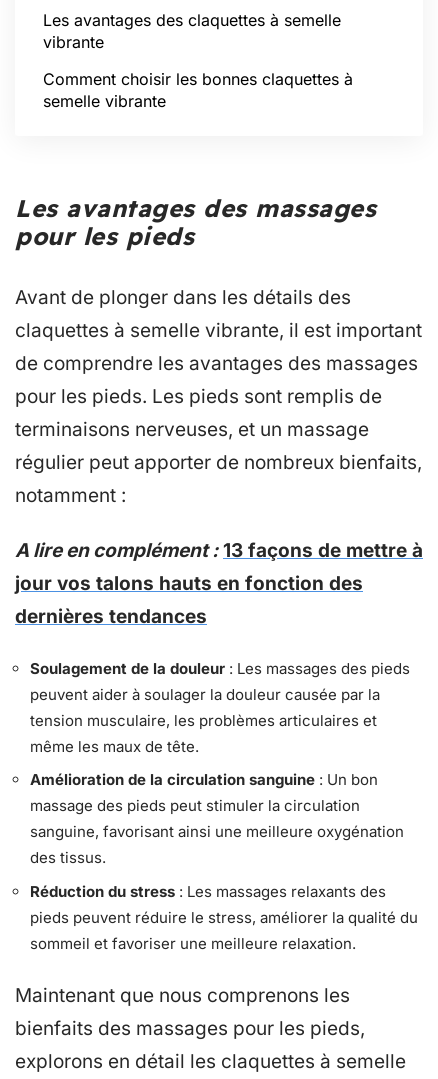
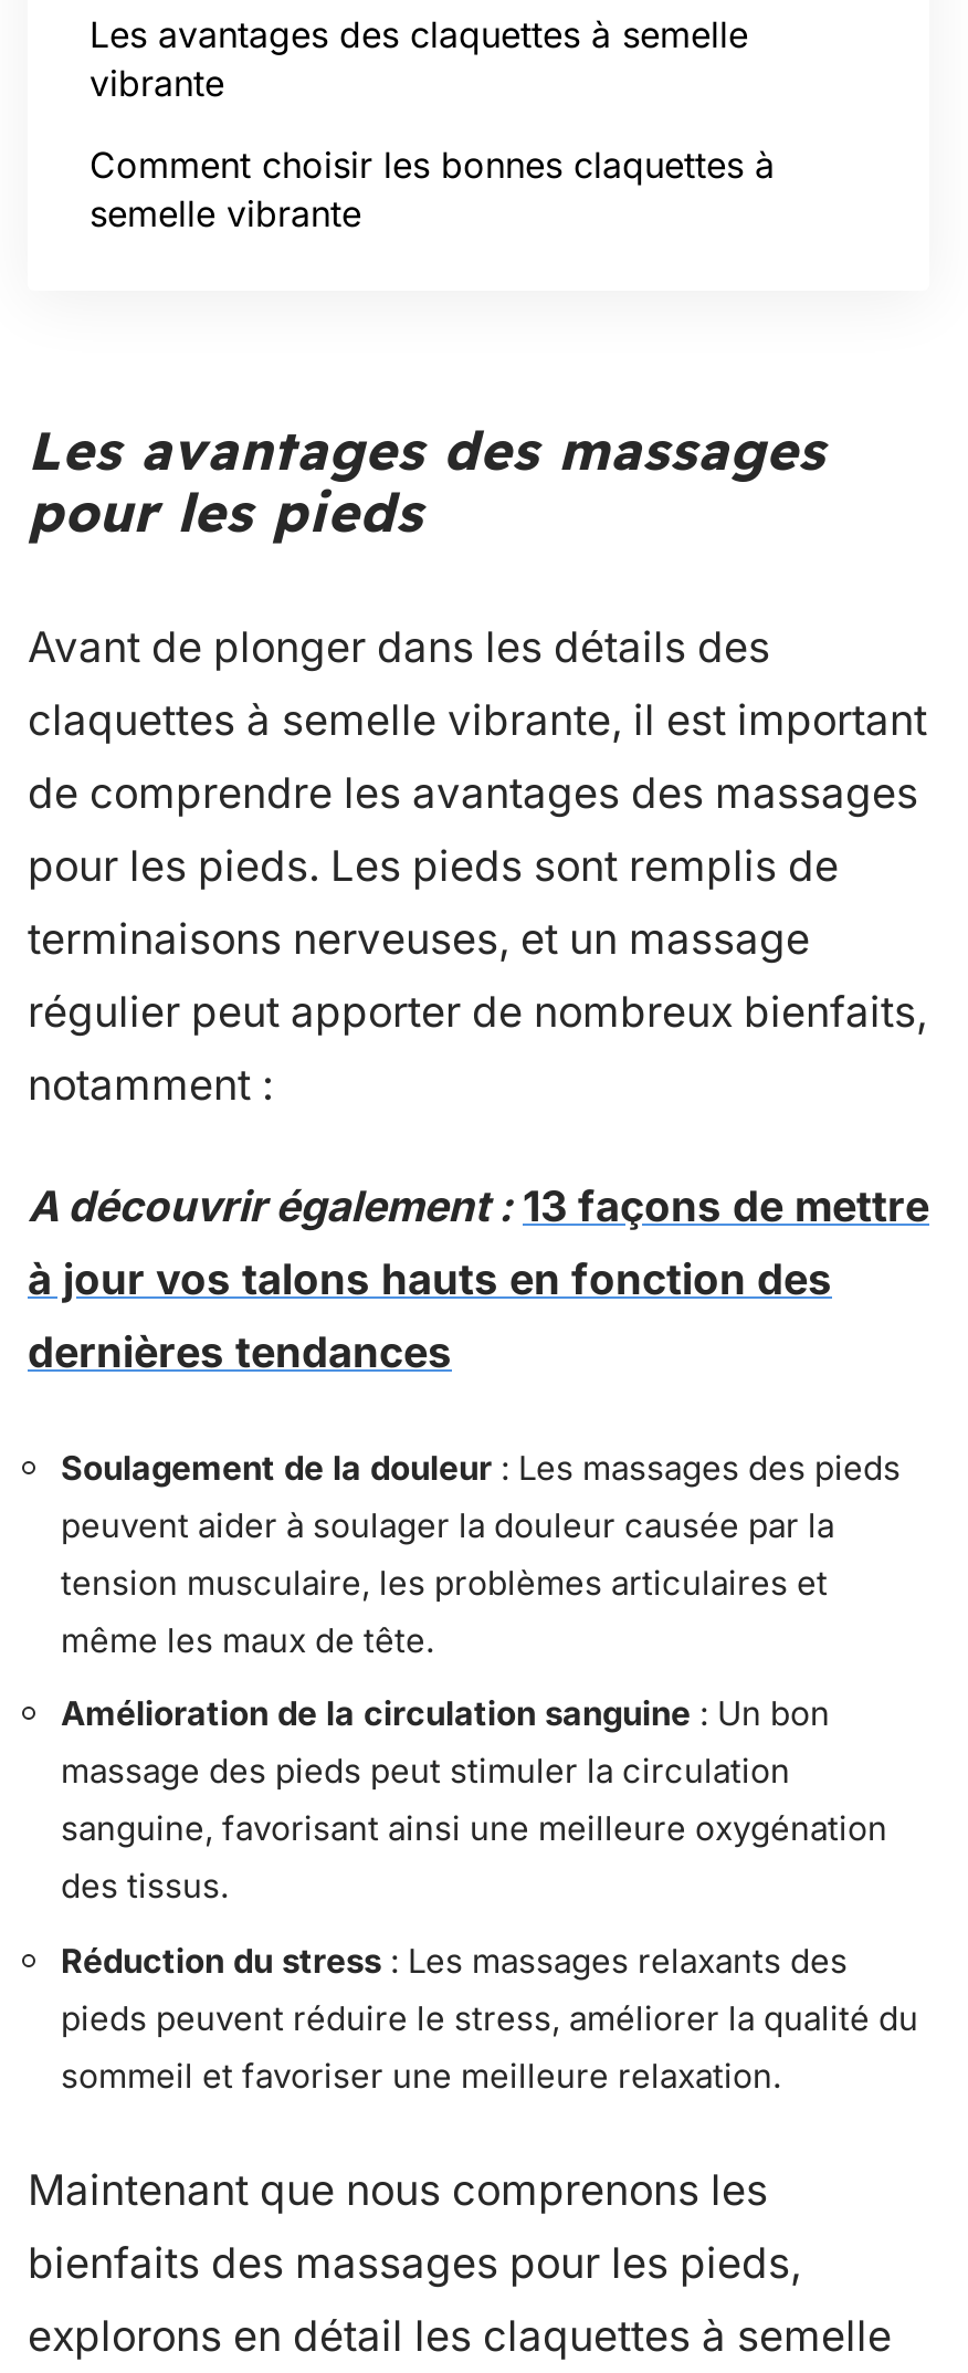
[15,539,423,595] A lire en complément : 13 façons de mettre à | jour vos talons hauts en fonction des -> [28,1182,929,1305] A découvrir également : 13 façons de mettre | à jour vos talons hauts en fonction des

